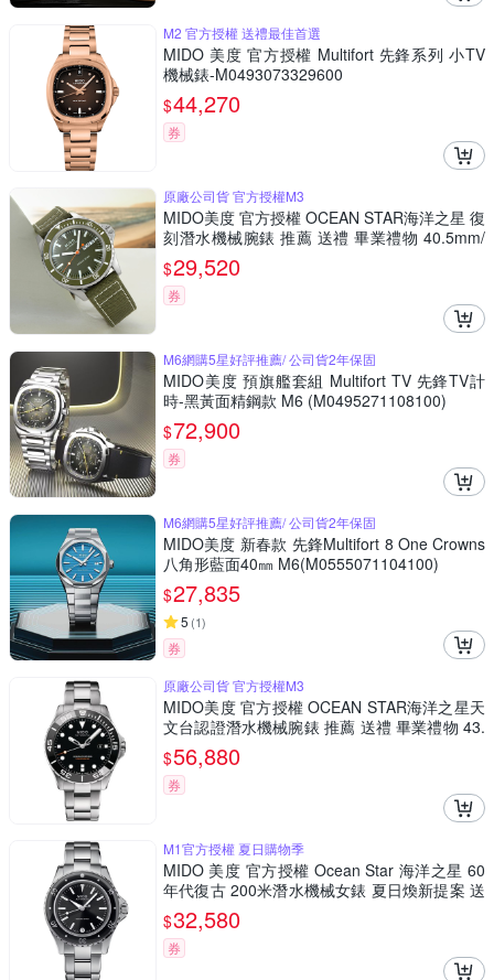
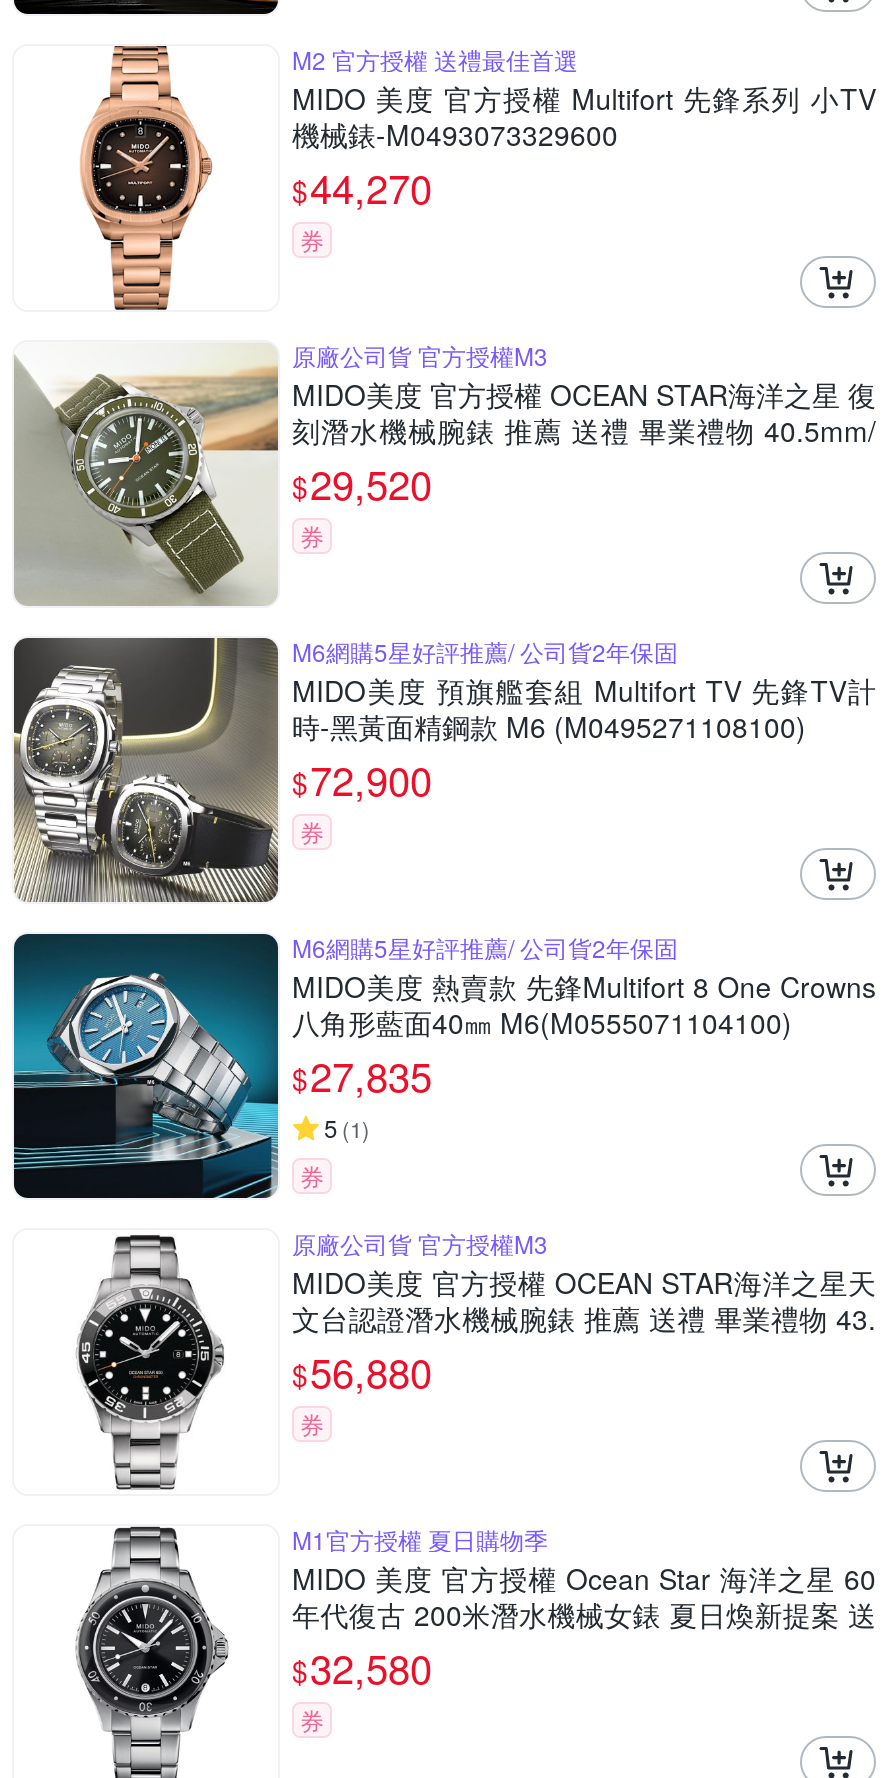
[9,515,485,660] [image] | MIDO美度 新春款 先鋒Multifort 8 One Crowns -> [12,934,876,1200] [image] | MIDO美度 熱賣款 先鋒Multifort 8 One Crowns

